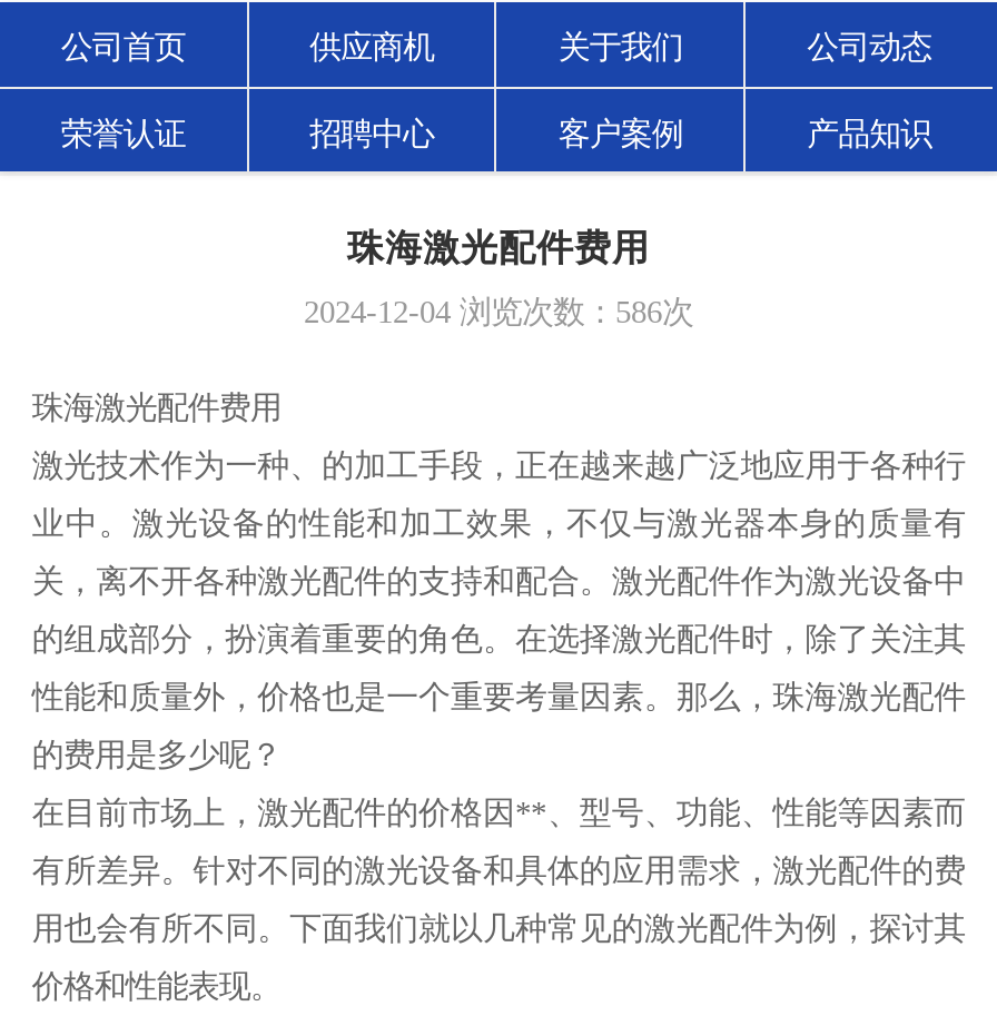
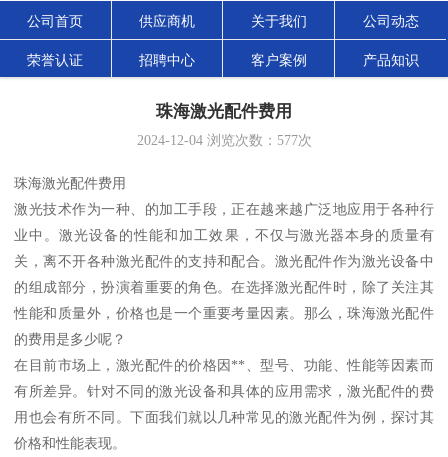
[304,295,693,331] 2024-12-04浏览次数：586次 -> [136,132,311,148] 2024-12-04浏览次数：577次

